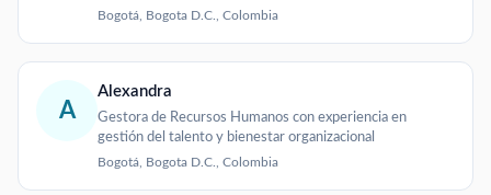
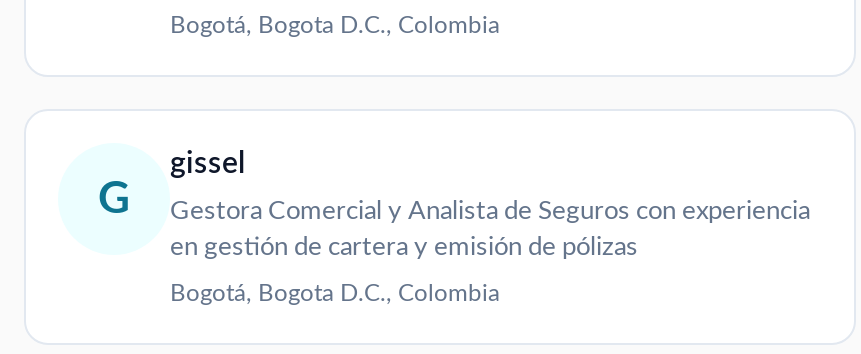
[98,83,172,100] Alexandra -> [170,149,246,179] gissel
[59,98,75,122] A -> [98,176,130,220] G
[98,111,407,145] Gestora de Recursos Humanos con experiencia en | gestión del talento y bienestar organizacional -> [170,199,810,261] Gestora Comercial y Analista de Seguros con experiencia | en gestión de cartera y emisión de pólizas

